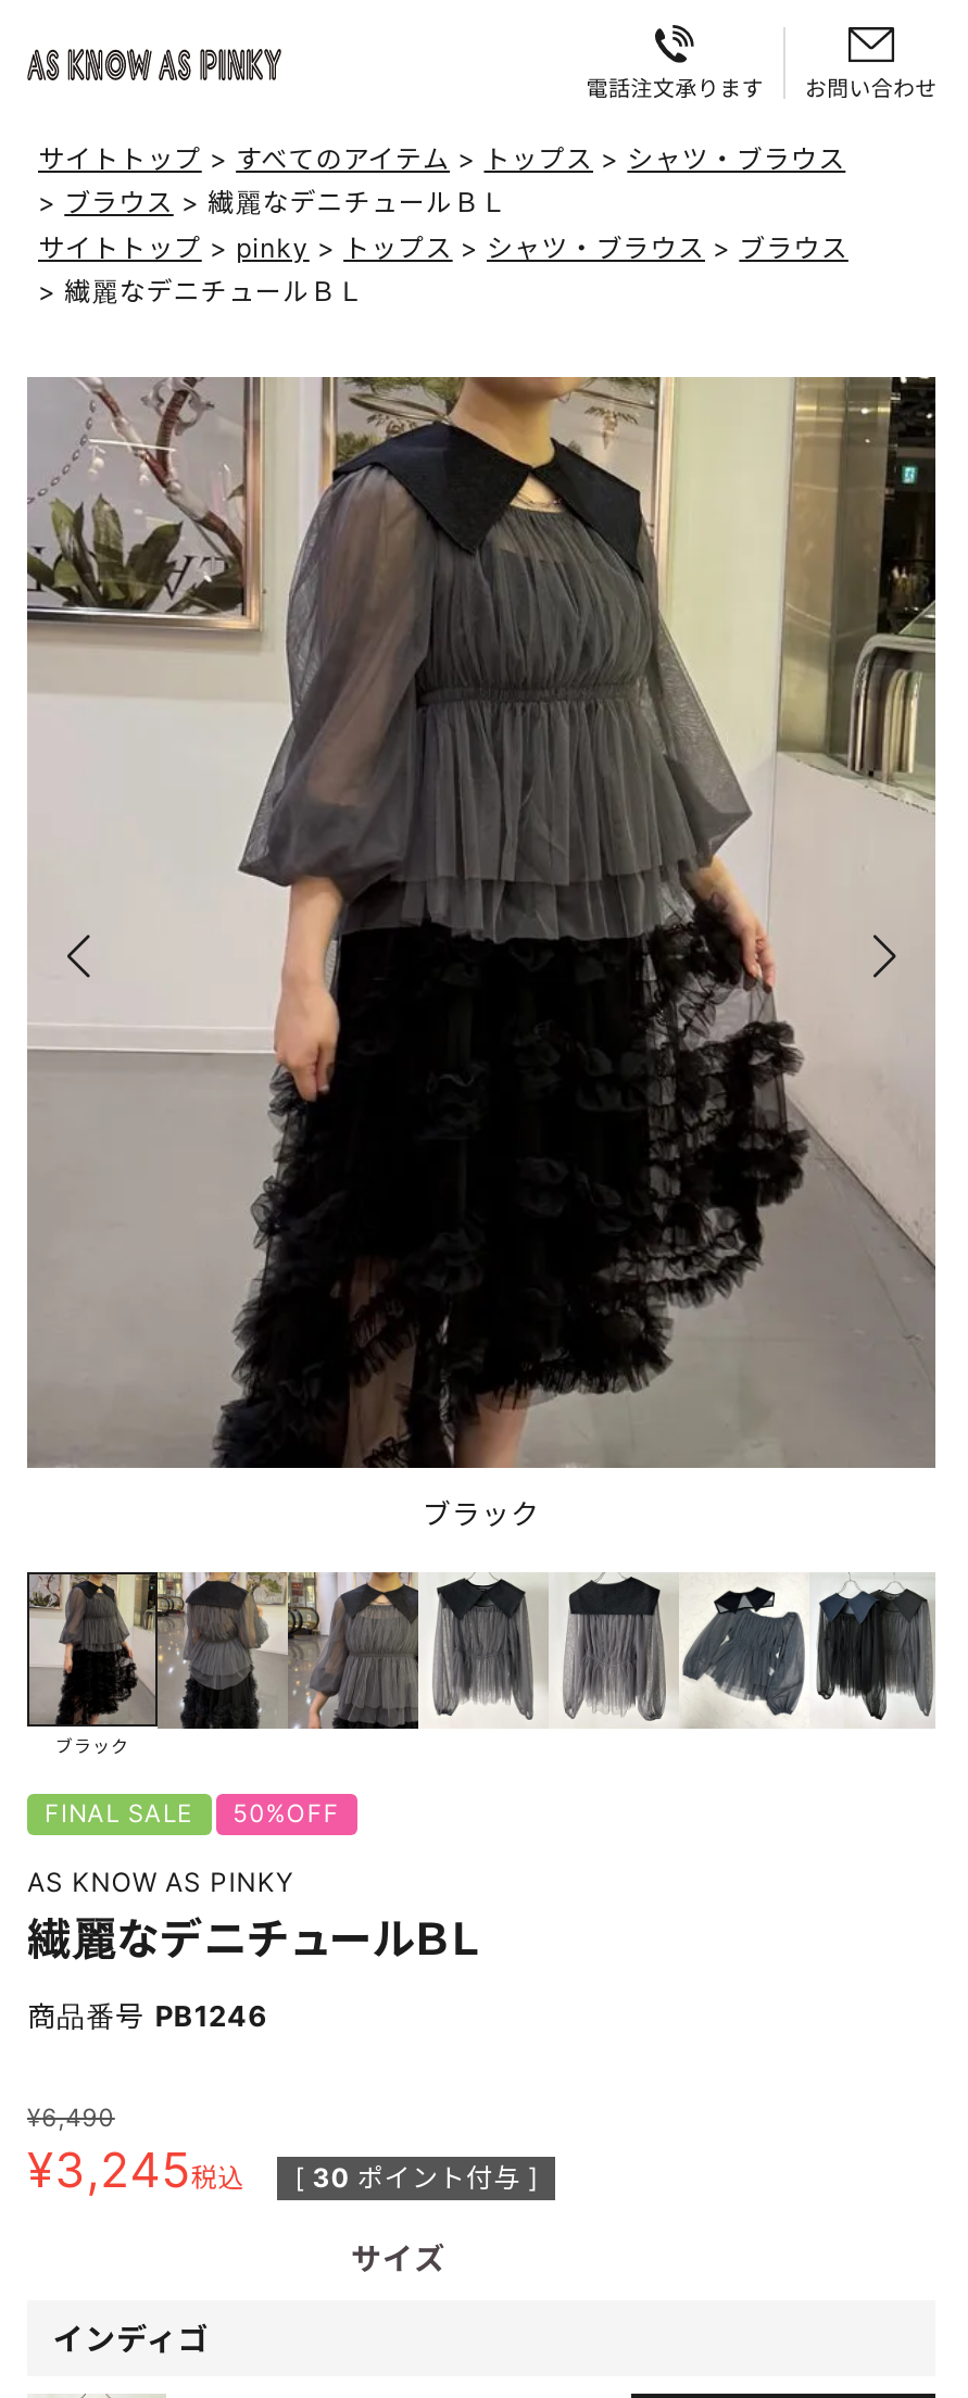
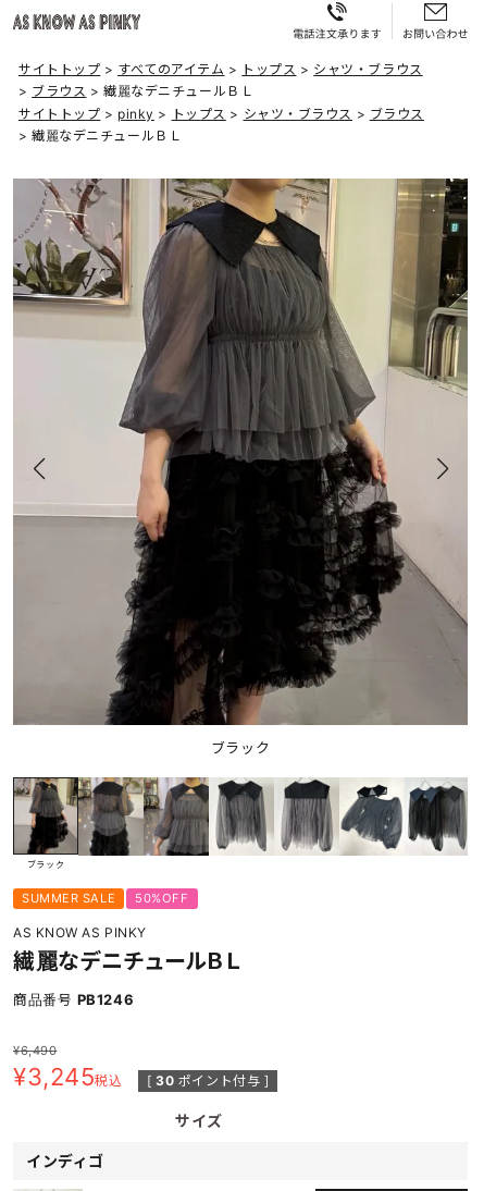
[45,1797,194,1828] FINAL SALE -> [22,890,116,905] SUMMER SALE

